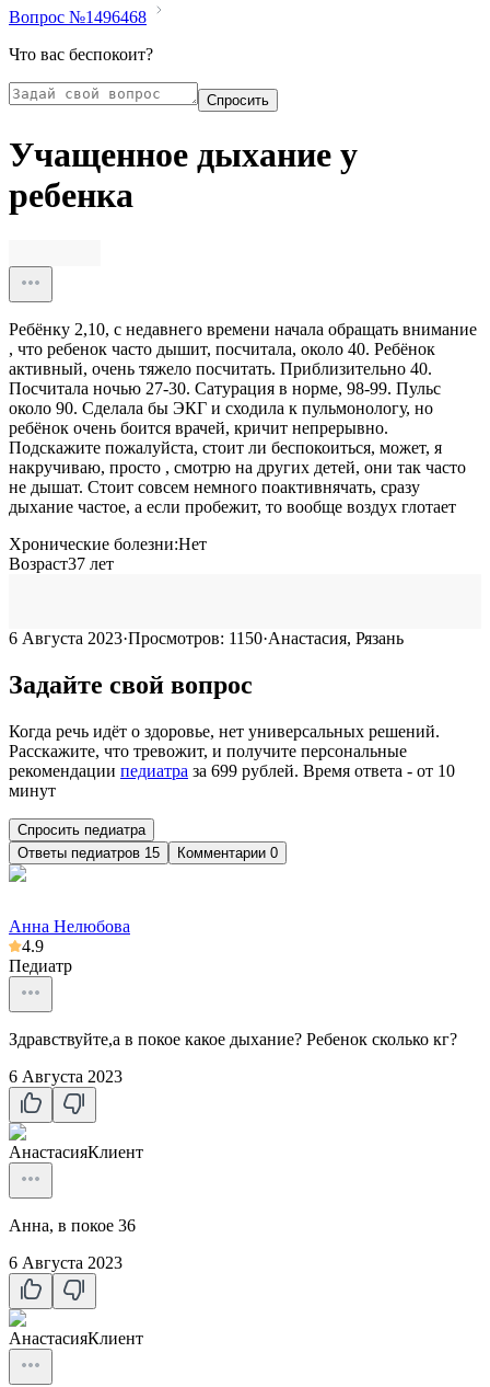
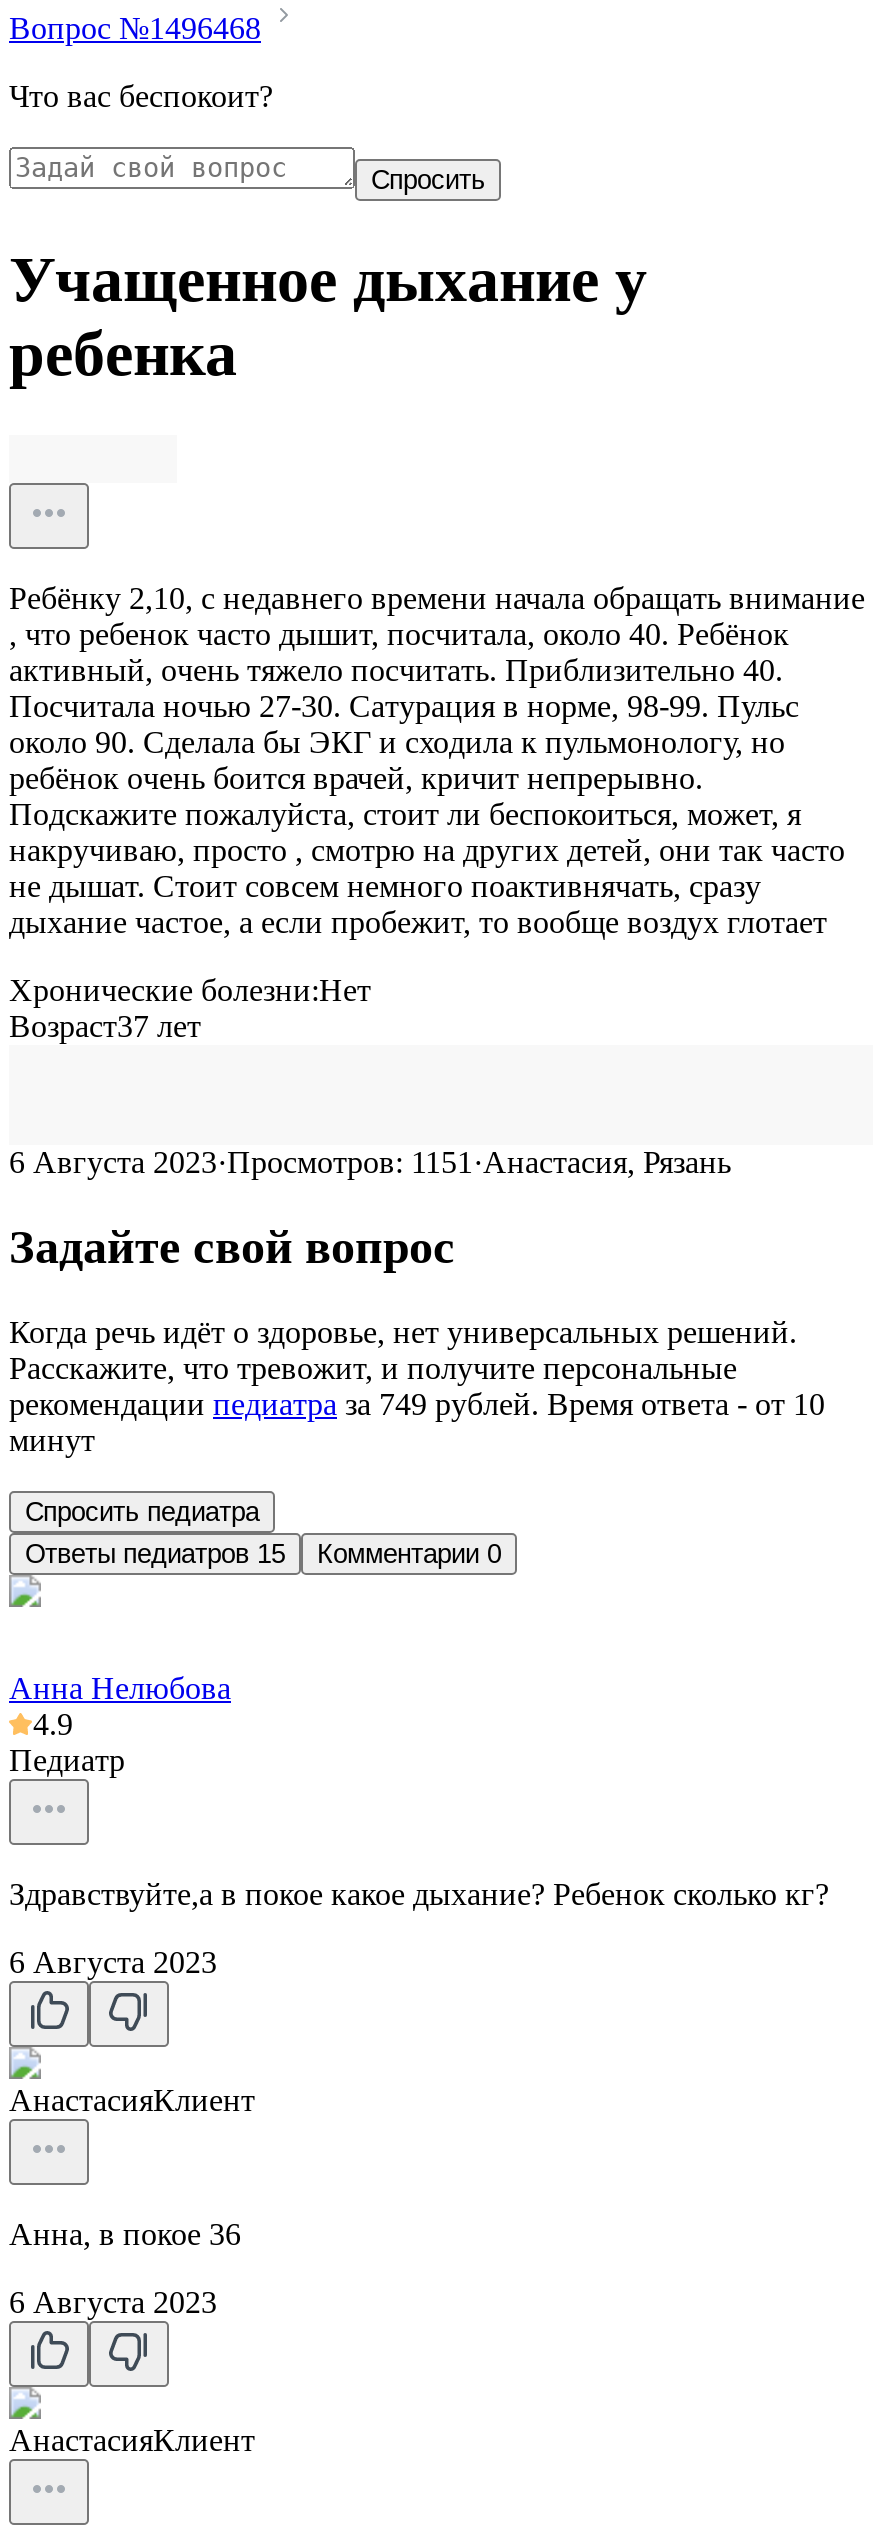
[9,629,404,647] 6 Августа 2023·Просмотров: 1150 · Анастасия, Рязань -> [9,1145,731,1179] 6 Августа 2023·Просмотров: 1151 · Анастасия, Рязань
[9,761,455,780] рекомендации педиатра за 699 рублей. Время ответа - от 10 -> [9,1386,825,1420] рекомендации педиатра за 749 рублей. Время ответа - от 10

